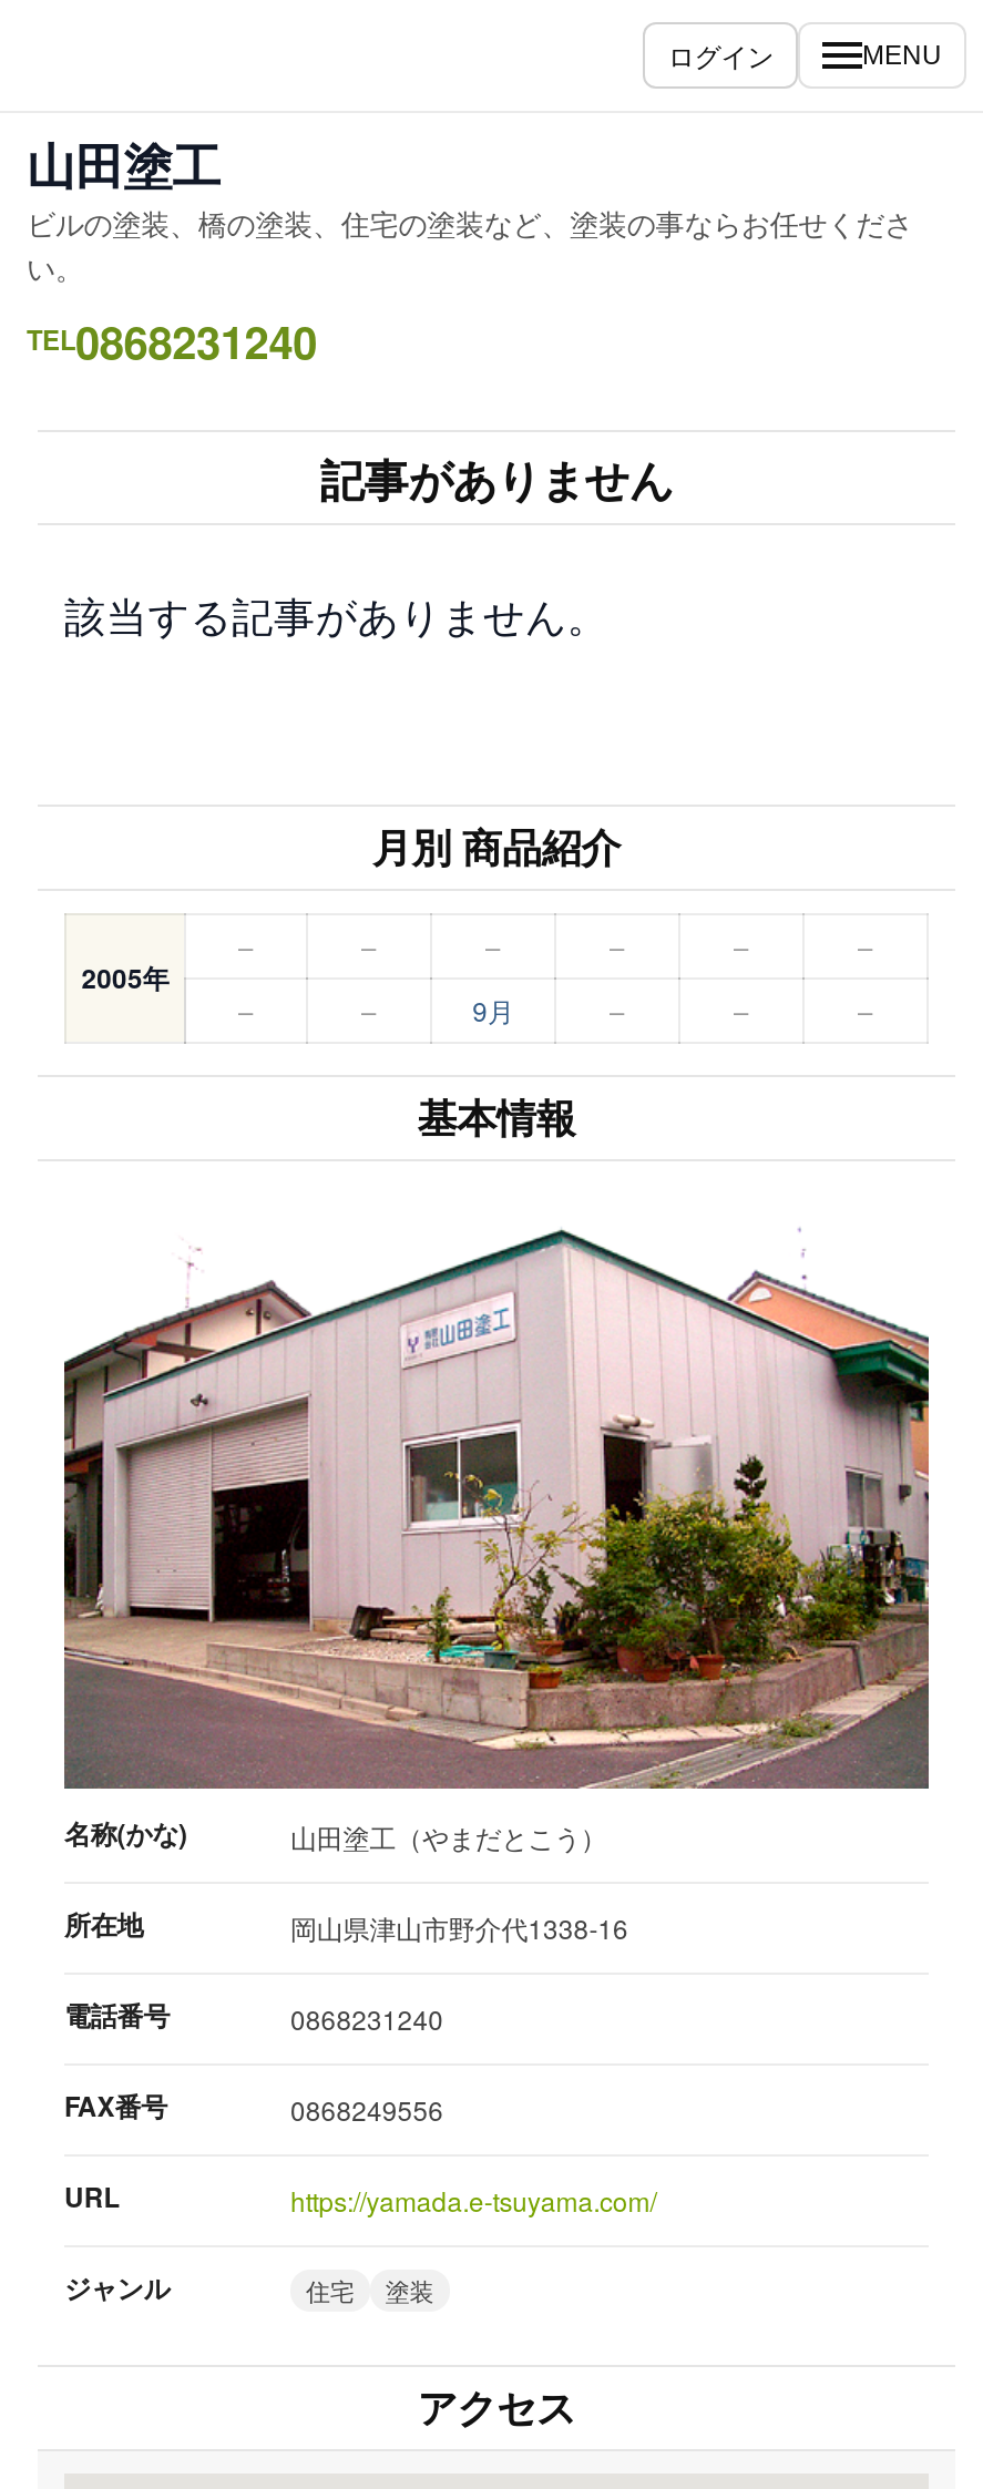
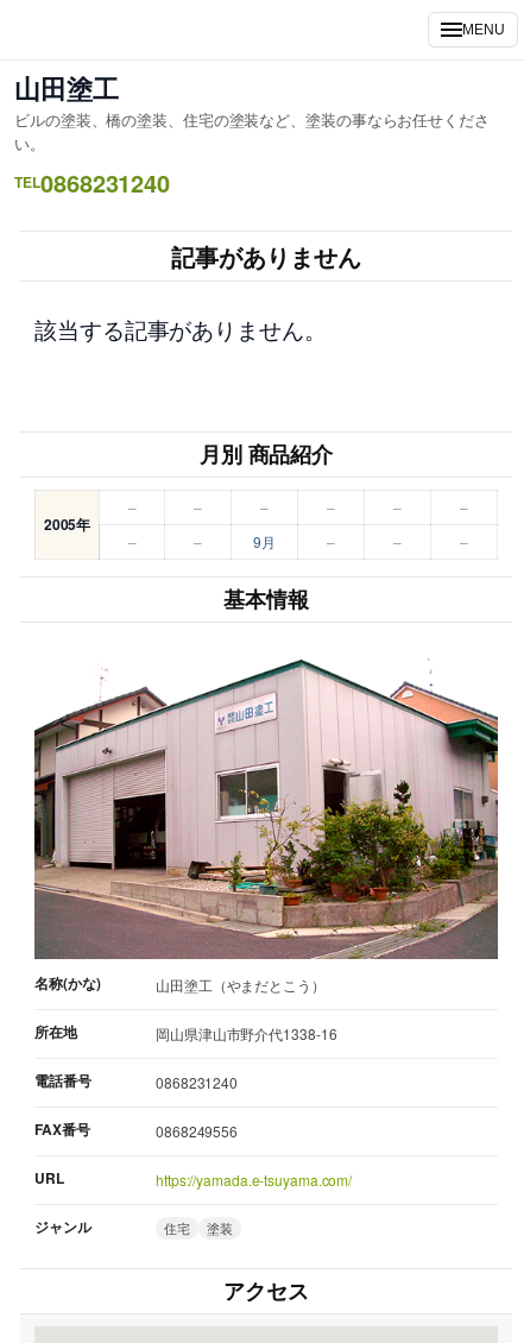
[668,35,774,73] ログイン -> none

